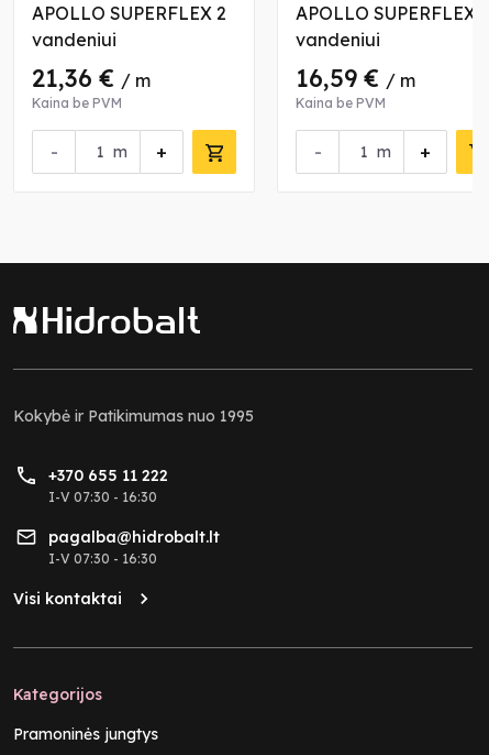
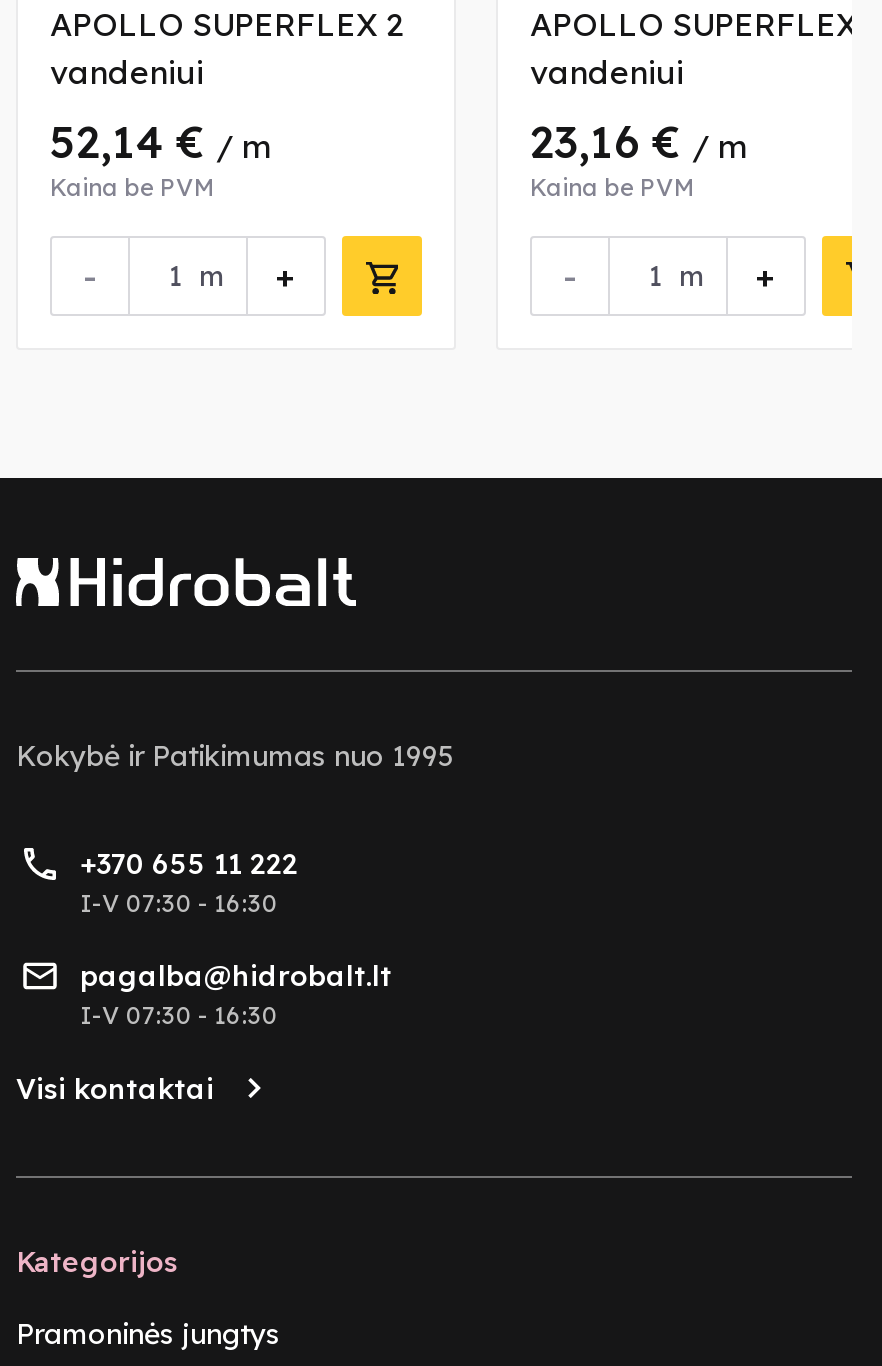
[32,63,151,94] 21,36 €/ m -> [50,114,270,170] 52,14 €/ m
[296,63,415,94] 16,59 €/ m -> [530,114,746,170] 23,16 €/ m

